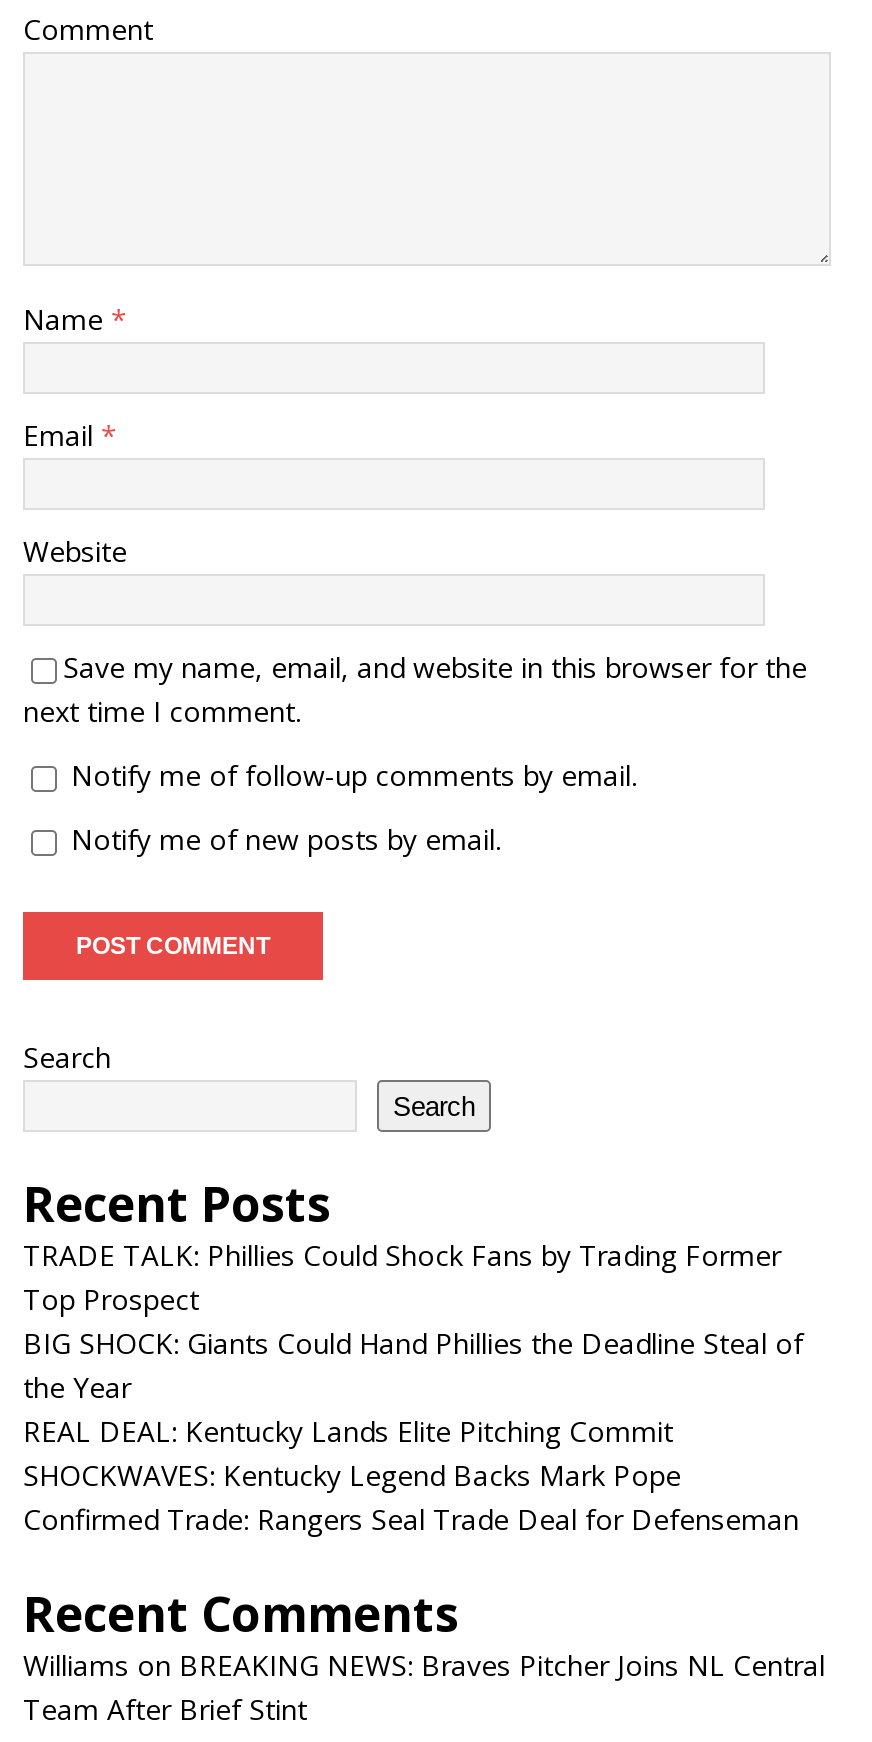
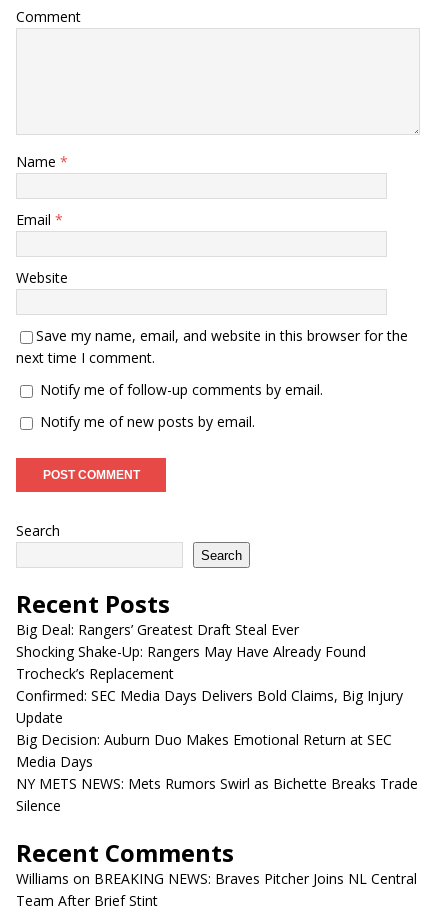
[23,1237,803,1539] TRADE TALK: Phillies Could Shock Fans by Trading Former | Top Prospect | BIG SHOCK: Giants Could Hand Phillies the Deadline Steal of | the Year | REAL DEAL: Kentucky Lands Elite Pitching Commit | SHOCKWAVES: Kentucky Legend Backs Mark Pope | Confirmed Trade: Rangers Seal Trade Deal for Defenseman -> [16,620,418,815] Big Deal: Rangers’ Greatest Draft Steal Ever | Shocking Shake-Up: Rangers May Have Already Found | Trocheck’s Replacement | Confirmed: SEC Media Days Delivers Bold Claims, Big Injury | Update | Big Decision: Auburn Duo Makes Emotional Return at SEC | Media Days | NY METS NEWS: Mets Rumors Swirl as Bichette Breaks Trade | Silence

